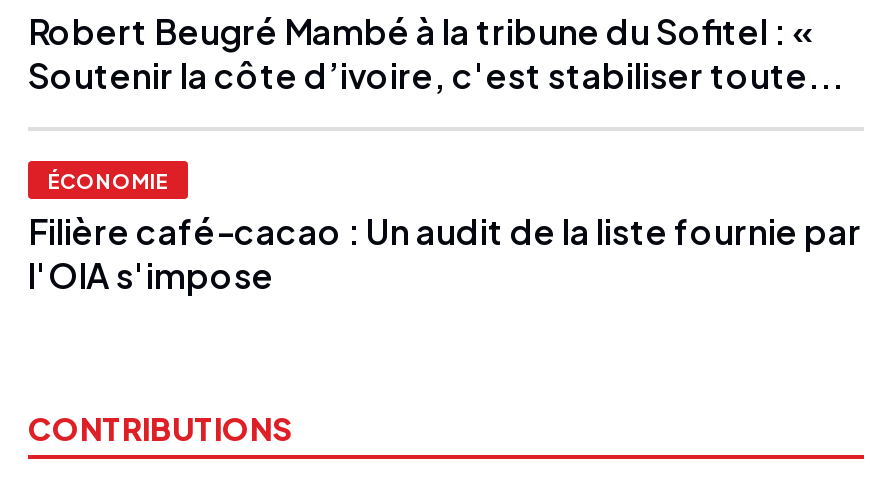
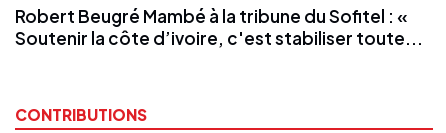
[28,167,862,297] ÉCONOMIE | Filière café-cacao : Un audit de la liste fournie par | l'OIA s'impose -> none

